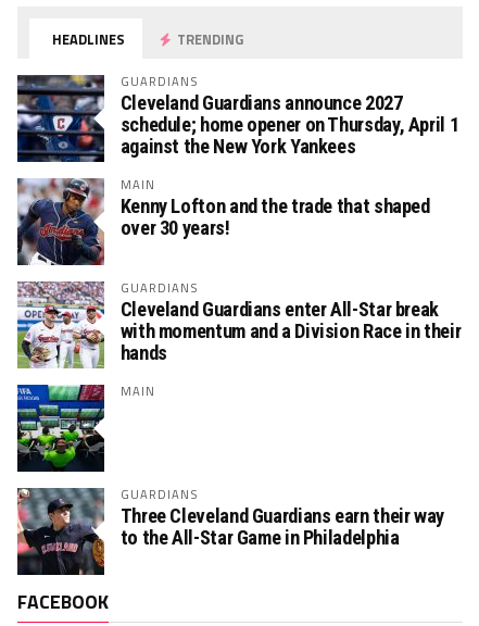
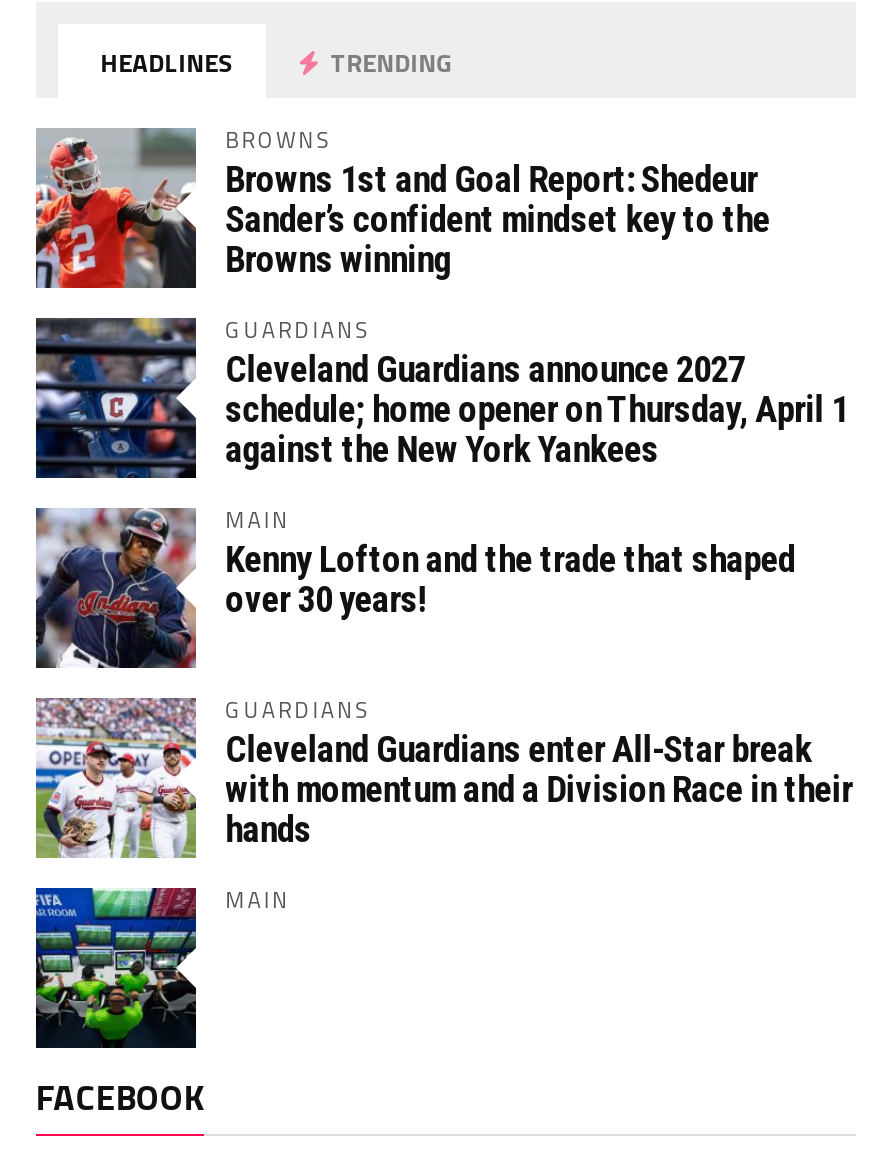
none -> [34,122,770,290] [image] | BROWNS | Browns 1st and Goal Report: Shedeur | Sander’s confident mindset key to the | Browns winning
moved [15,72,461,400] -> [32,312,852,916]: [image] | GUARDIANS | Cleveland Guardians announce 2027 | ... | hands | MAIN
moved [15,383,106,473] -> [32,884,200,1050]: [image]
[16,485,444,576] [image] | GUARDIANS | Three Cleveland Guardians earn their way | to the All-Star Game in Philadelphia -> none

